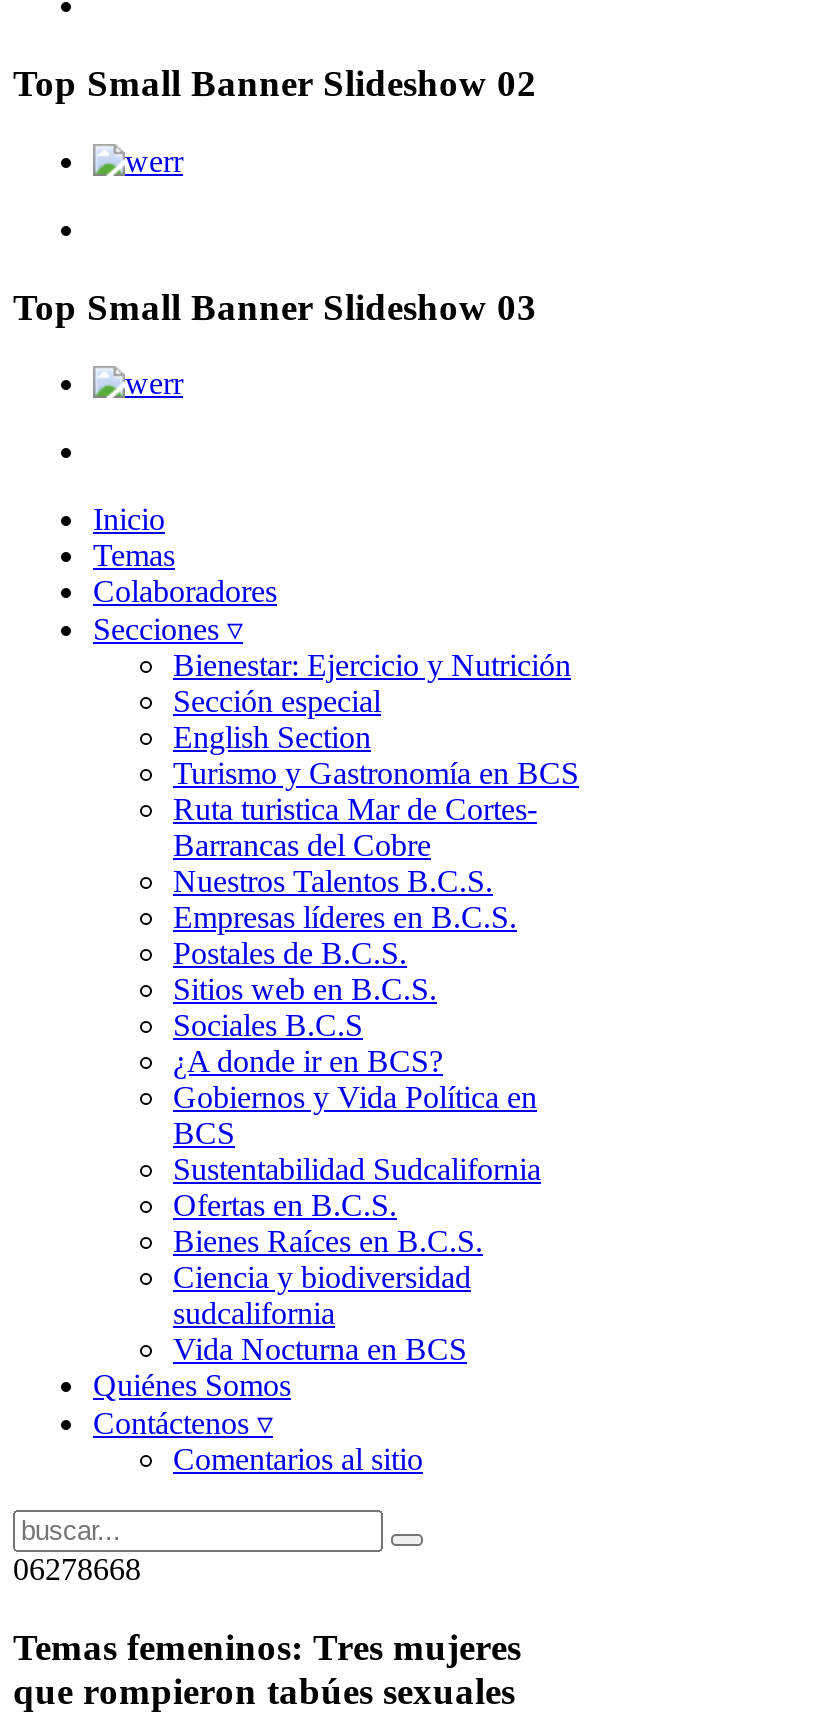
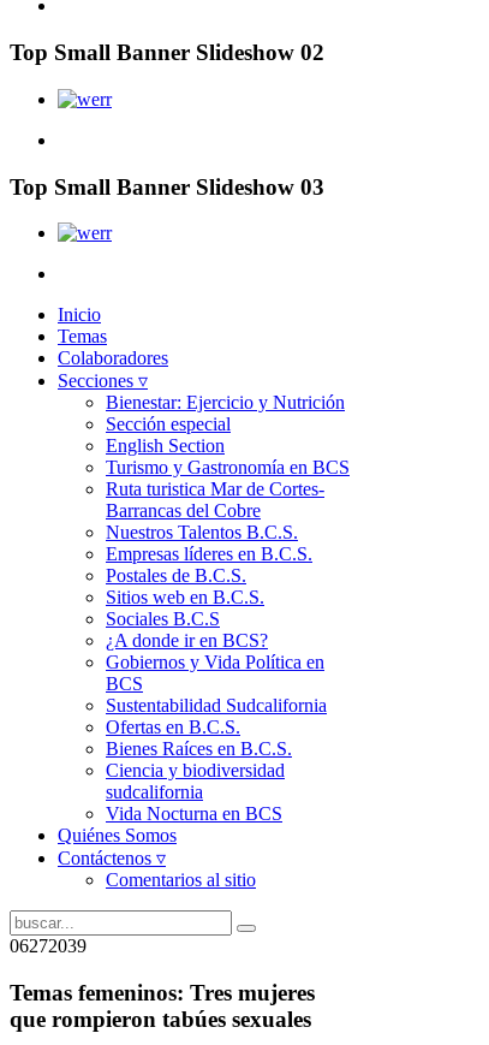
[13,1553,141,1587] 06278668 -> [10,936,87,956] 06272039

